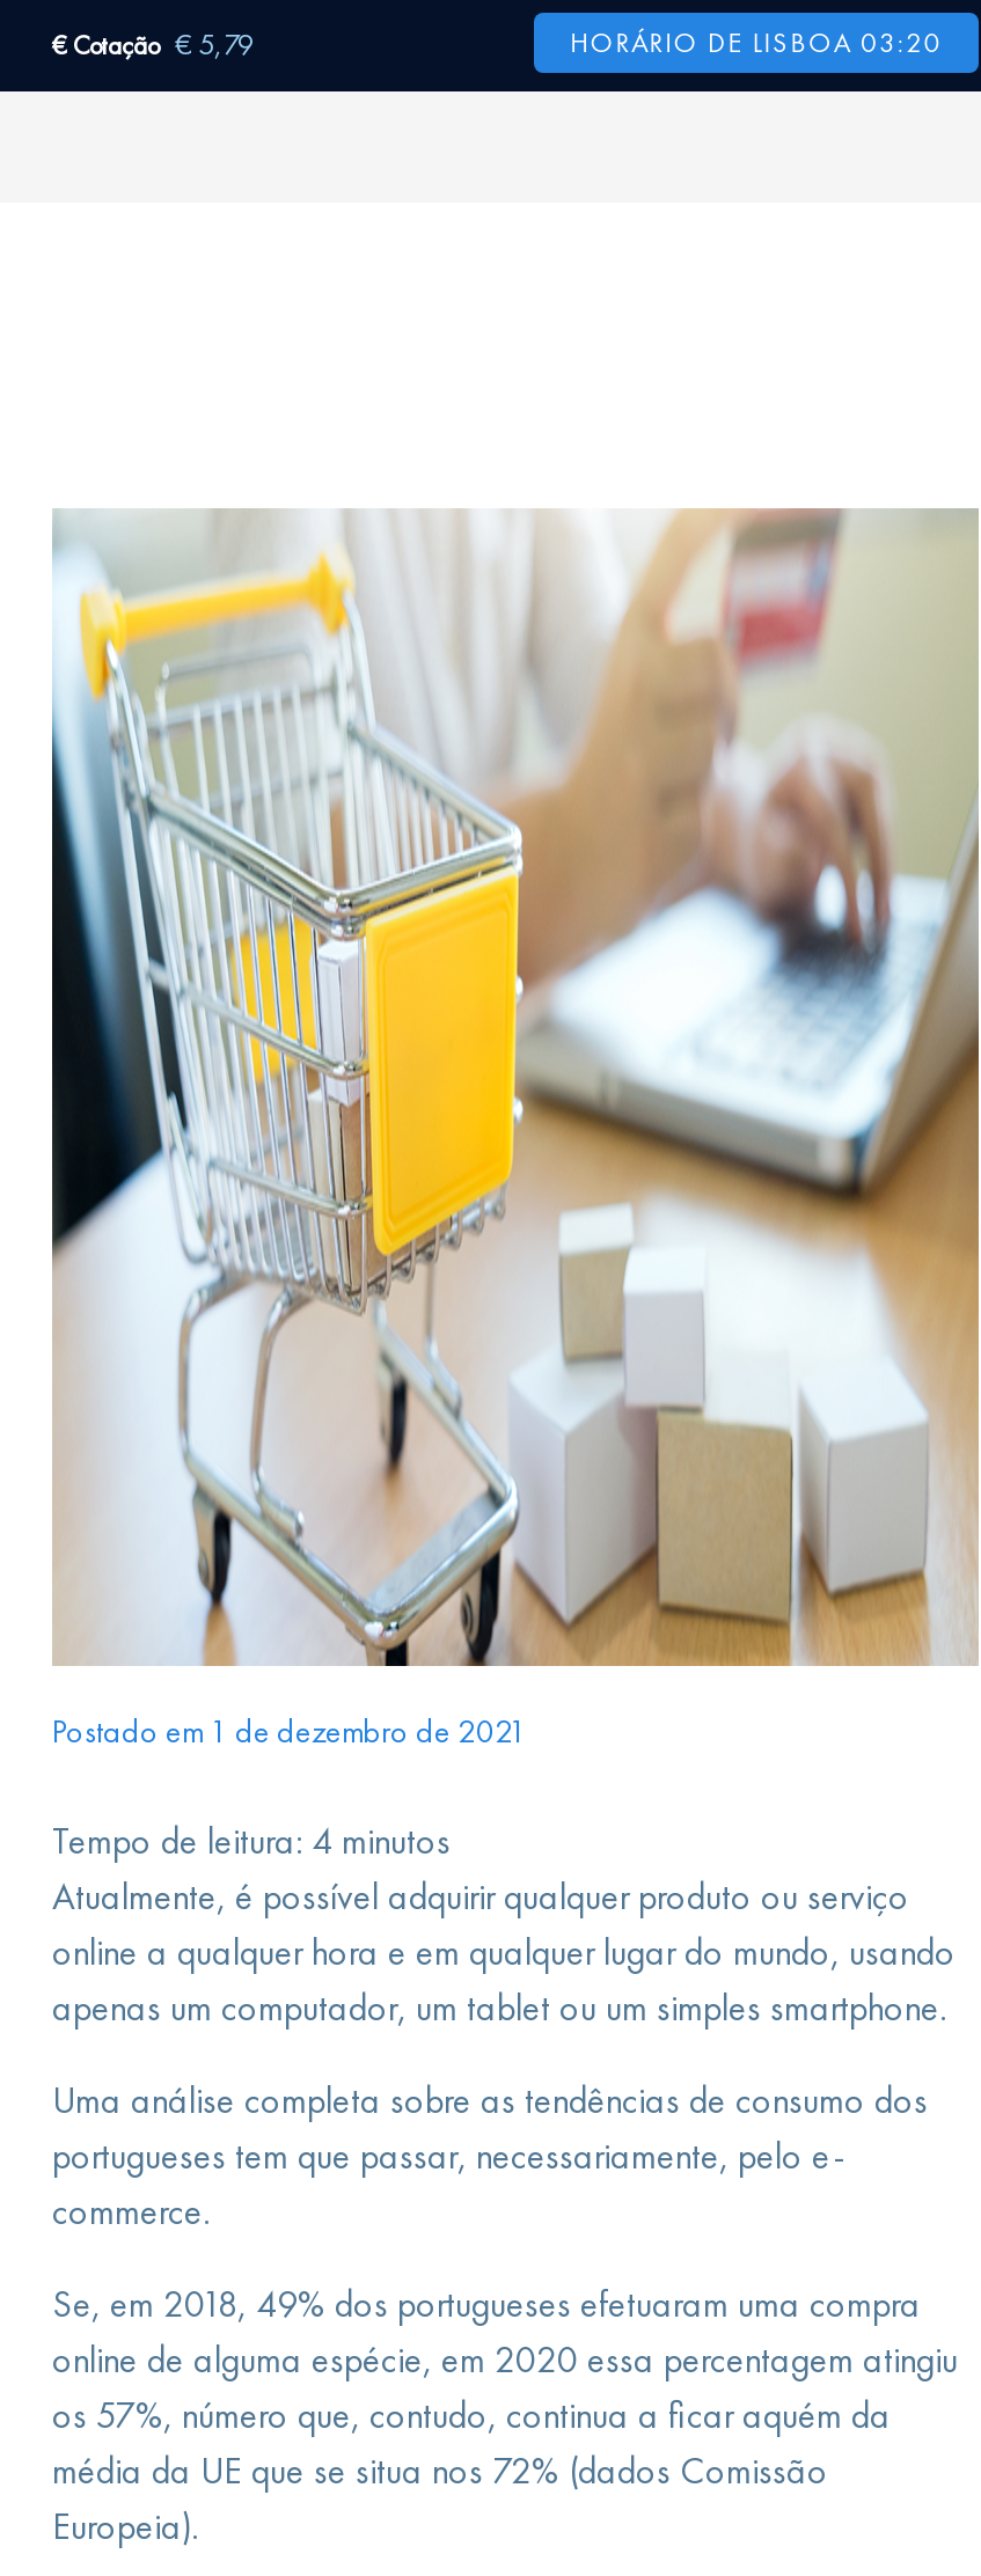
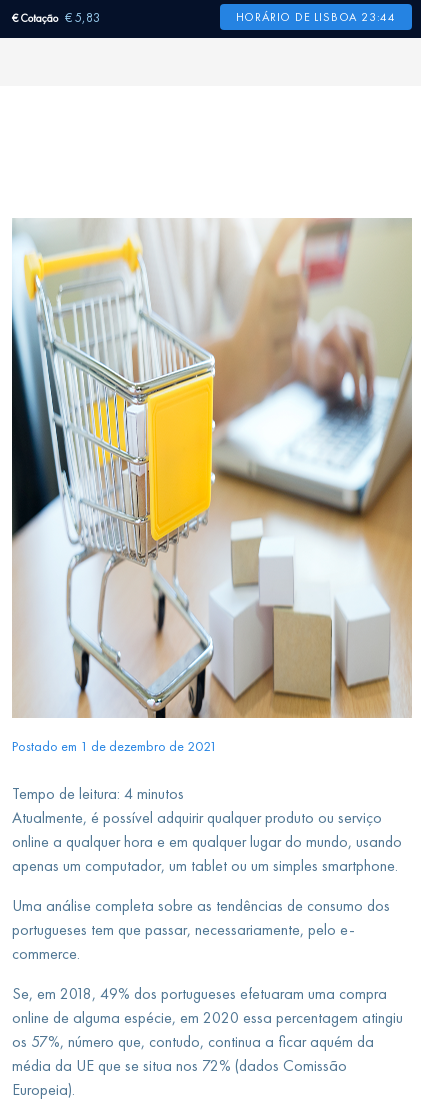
[52,25,254,60] € Cotação € 5,79 -> [12,9,100,24] € Cotação € 5,83
[570,27,942,59] HORÁRIO DE LISBOA 03:20 -> [236,10,396,24] HORÁRIO DE LISBOA 23:44

